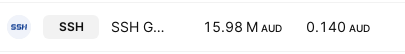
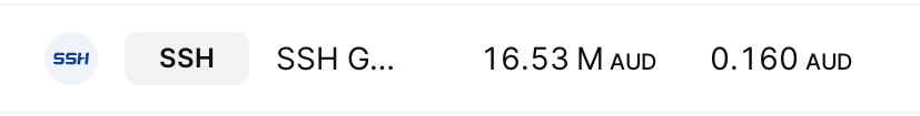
[203,18,282,35] 15.98 M AUD -> [481,39,656,76] 16.53 M AUD
[306,18,370,35] 0.140 AUD -> [710,39,852,76] 0.160 AUD

